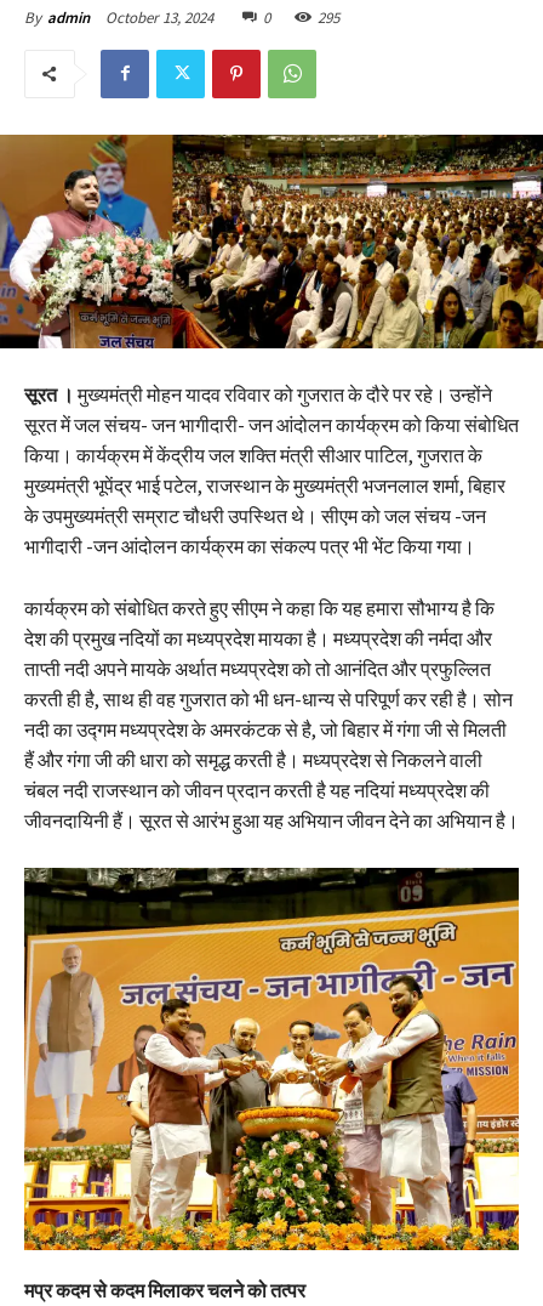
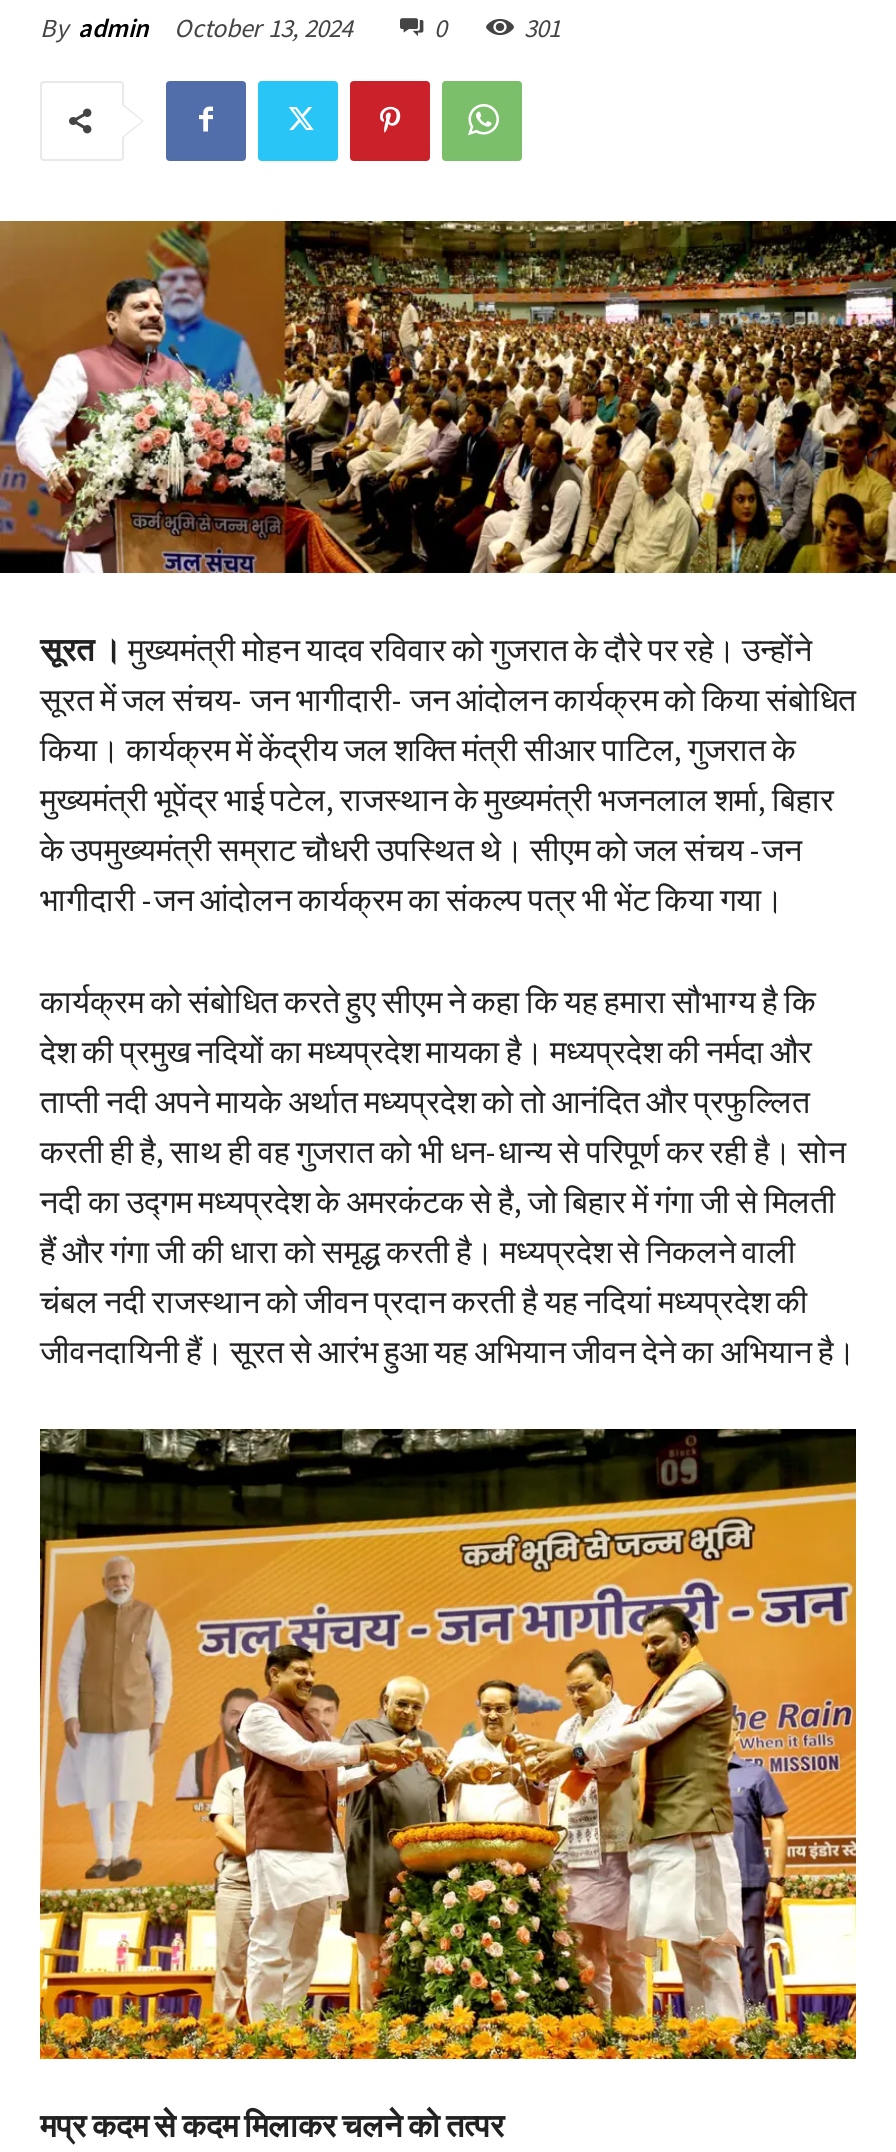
[318,7,339,28] 295 -> [524,11,560,45] 301

